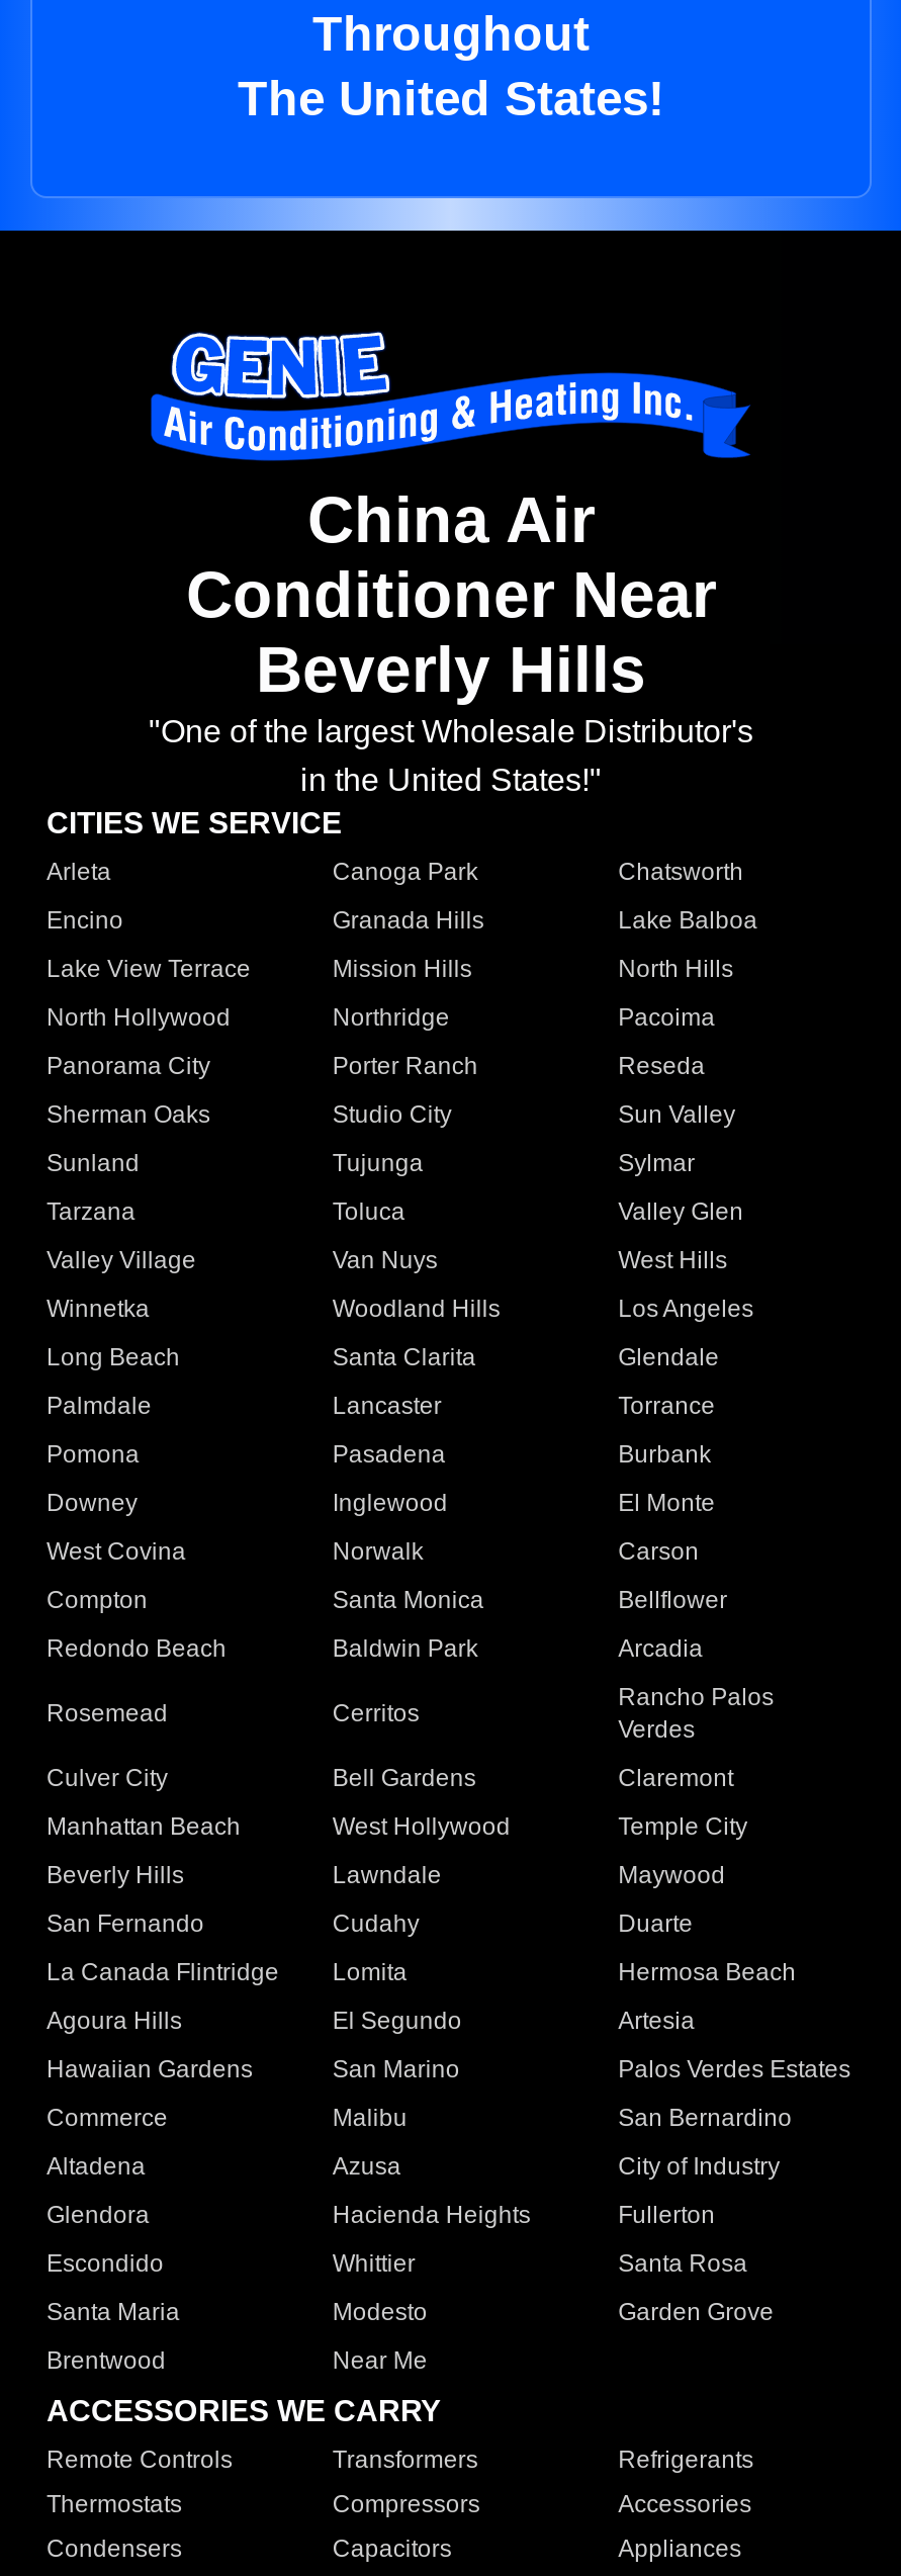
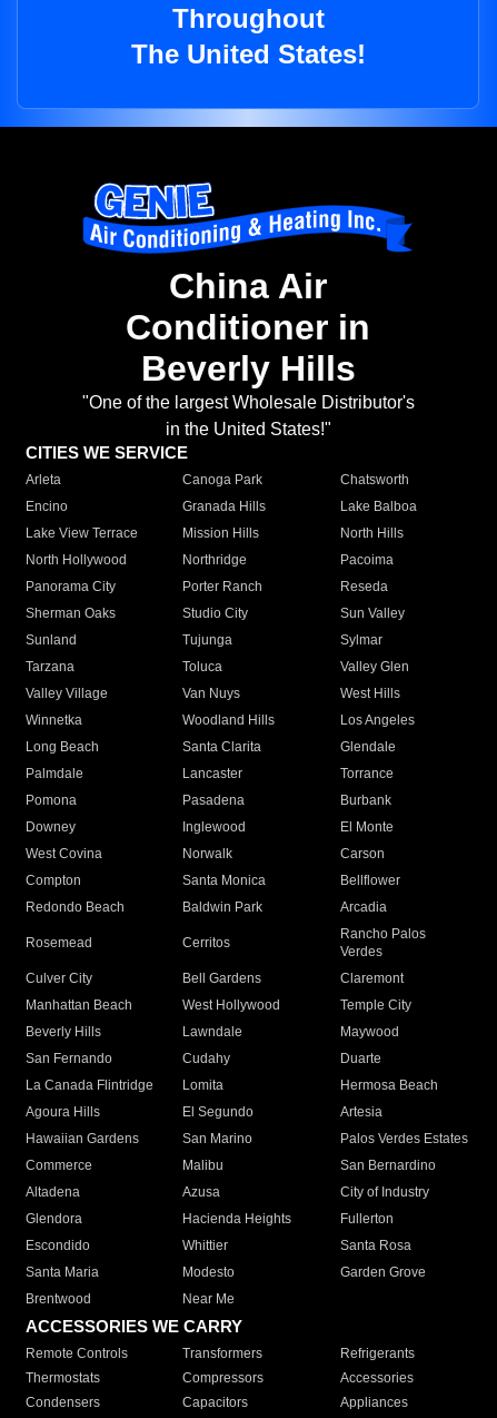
[186,559,716,632] Conditioner Near -> [126,308,370,348] Conditioner in

